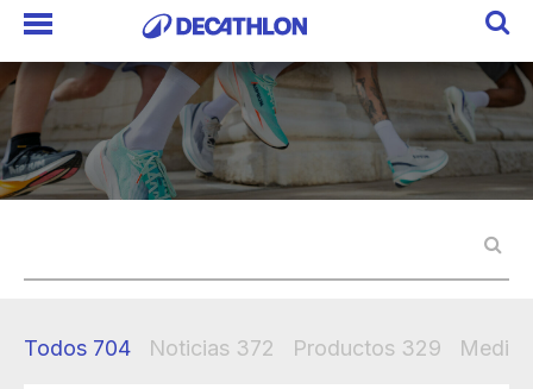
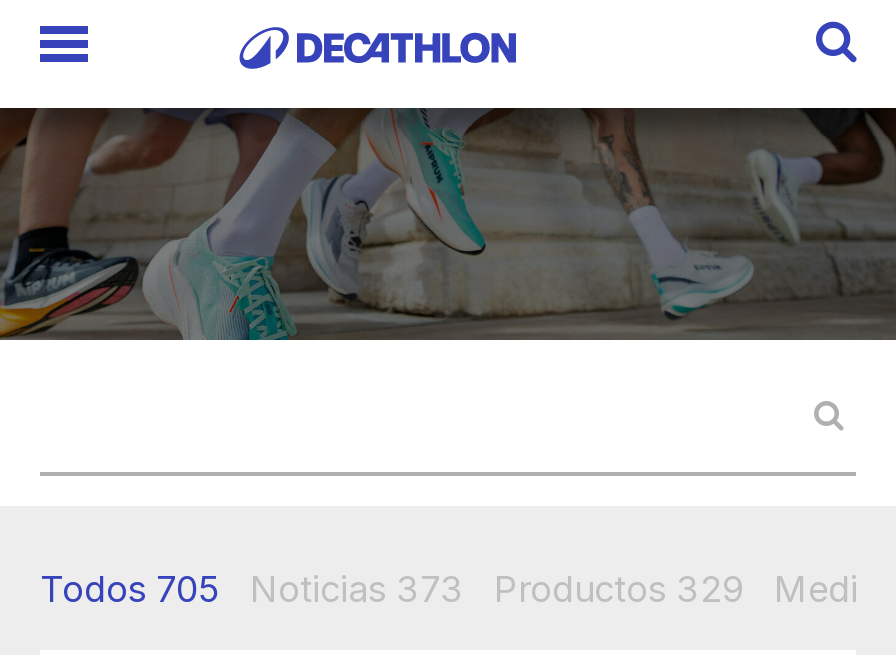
[24,336,131,361] Todos 704 -> [40,568,220,610] Todos 705
[149,336,275,361] Noticias 372 -> [250,568,464,610] Noticias 373

